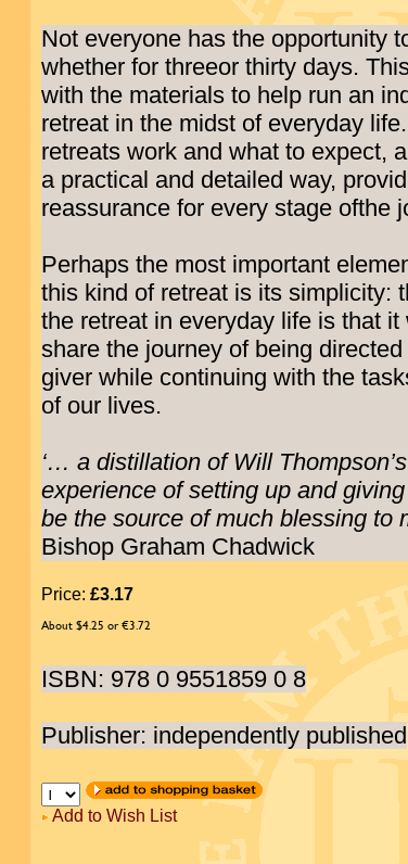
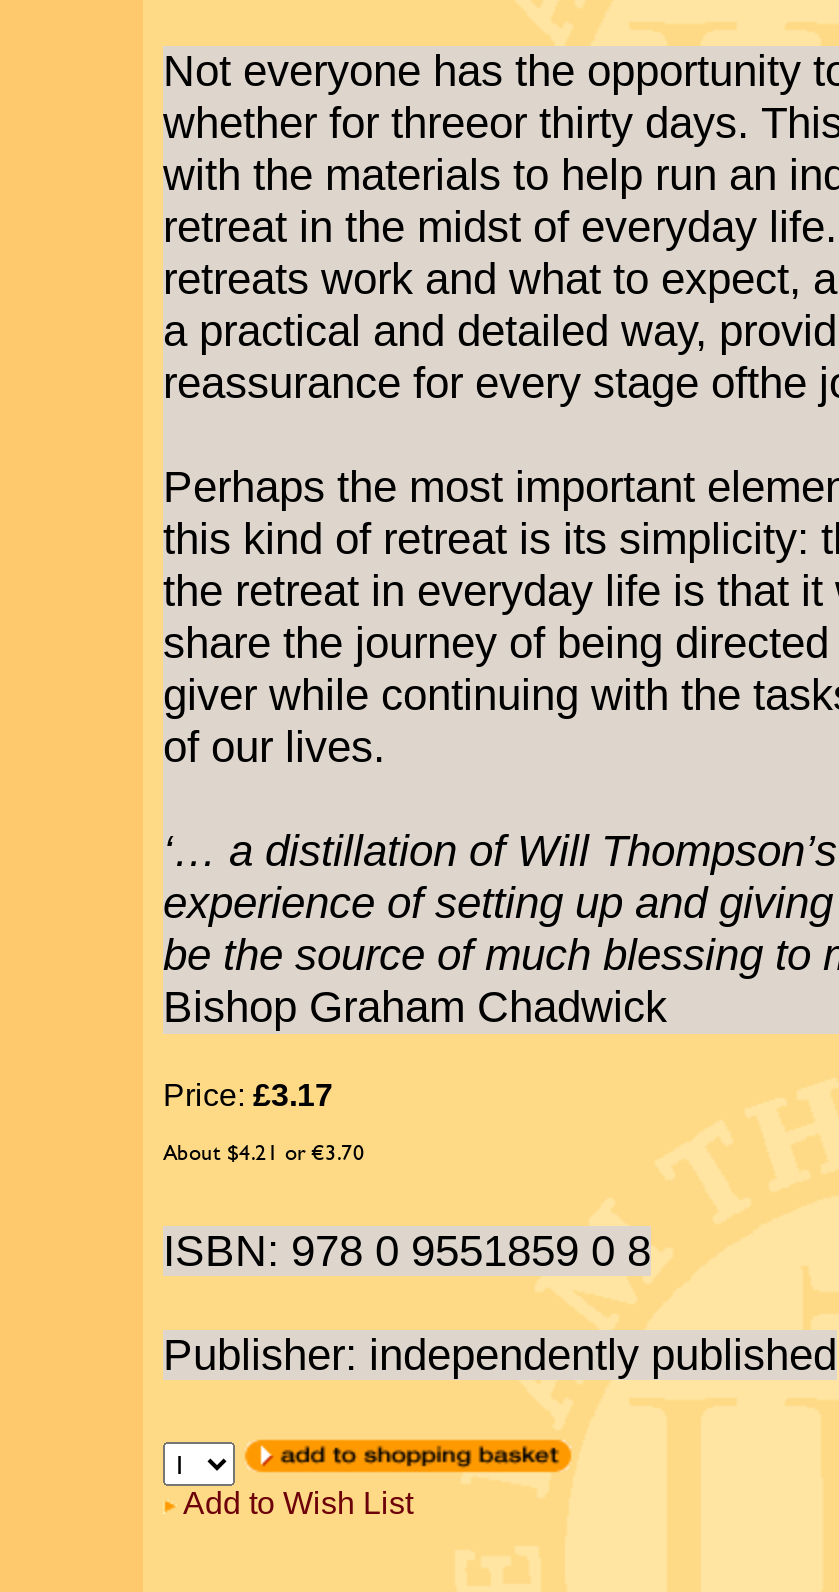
[41,617,151,634] About $4.25 or €3.72 -> [163,1136,365,1168] About $4.21 or €3.70

